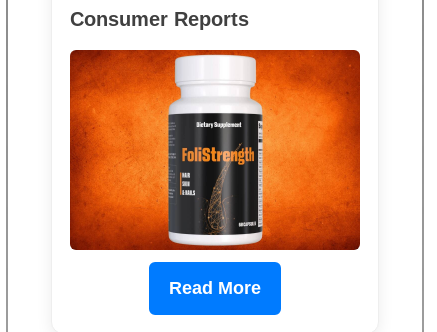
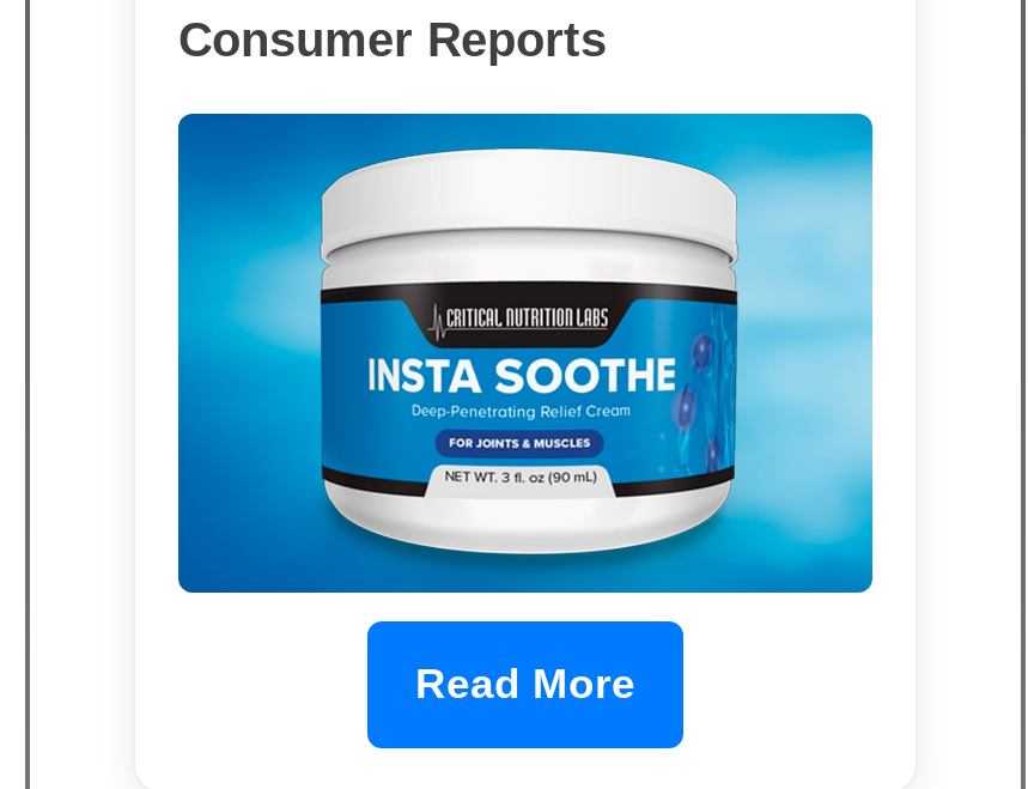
[69,49,361,251] [image] -> [176,111,875,595] [image]

